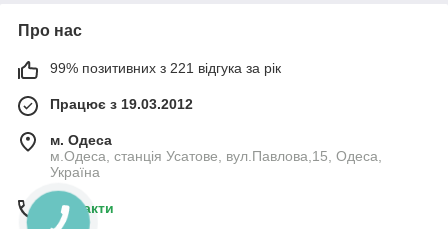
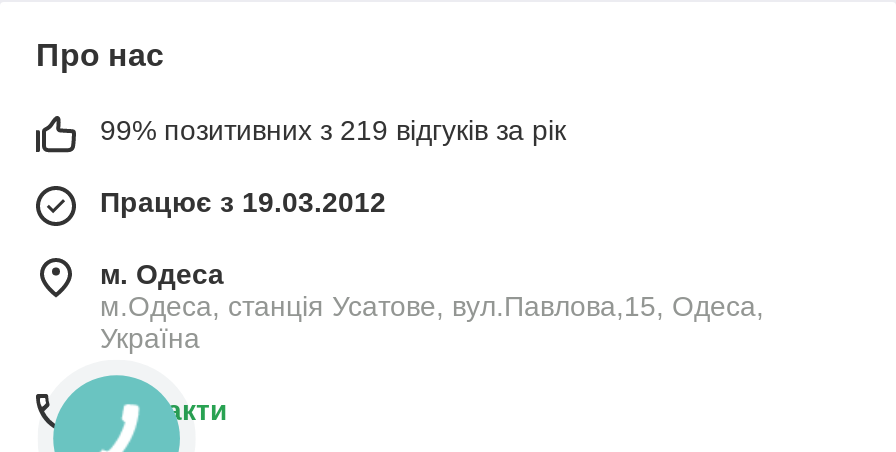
[50,60,281,76] 99% позитивних з 221 відгука за рік -> [100,115,566,147] 99% позитивних з 219 відгуків за рік

